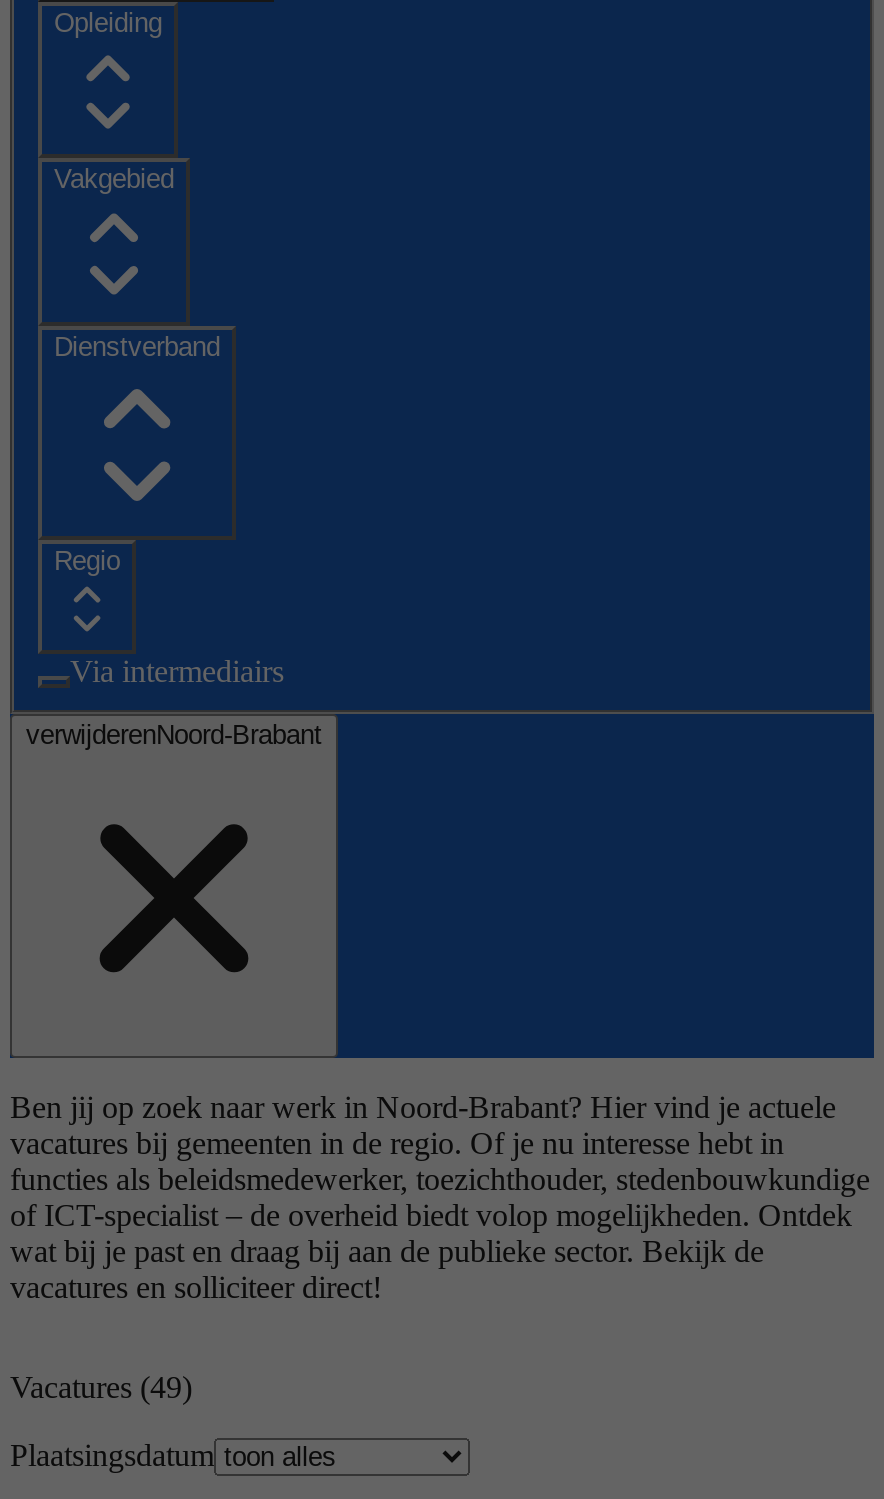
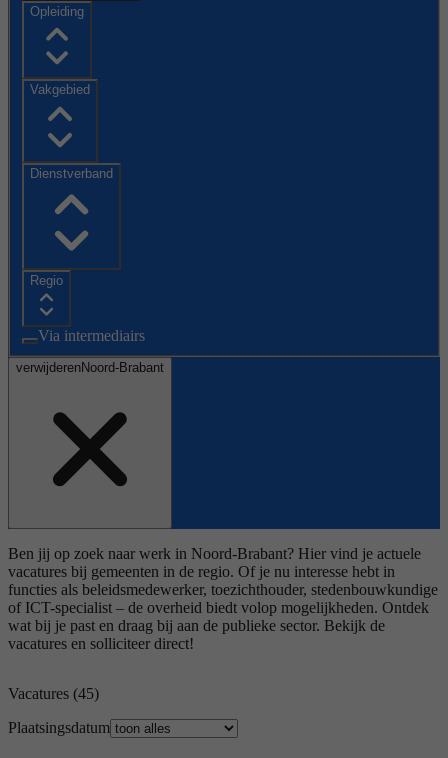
[10,1370,192,1404] Vacatures (49) -> [8,685,99,702] Vacatures (45)

